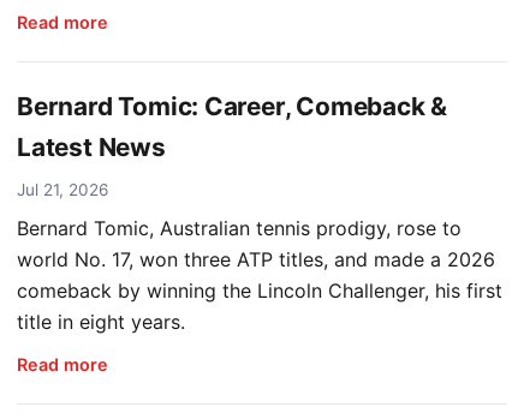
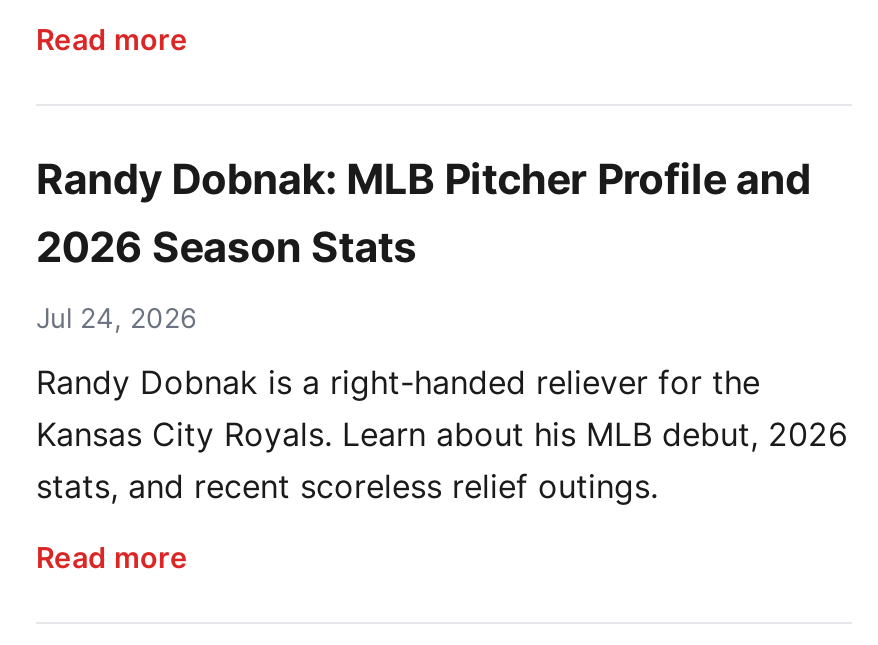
[17,91,447,162] Bernard Tomic: Career, Comeback & | Latest News -> [36,154,811,272] Randy Dobnak: MLB Pitcher Profile and | 2026 Season Stats
[17,180,108,199] Jul 21, 2026 -> [36,301,196,333] Jul 24, 2026
[17,216,502,333] Bernard Tomic, Australian tennis prodigy, rose to | world No. 17, won three ATP titles, and made a 2026 | comeback by winning the Lincoln Challenger, his first | title in eight years. -> [36,361,848,505] Randy Dobnak is a right-handed reliever for the | Kansas City Royals. Learn about his MLB debut, 2026 | stats, and recent scoreless relief outings.

